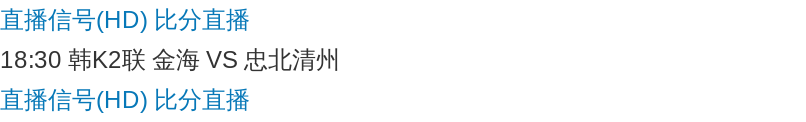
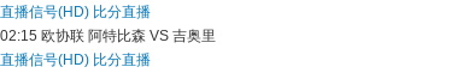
[0,46,340,74] 18:30 韩K2联金海 VS 忠北清州 -> [0,28,216,44] 02:15 欧协联阿特比森 VS 吉奥里

